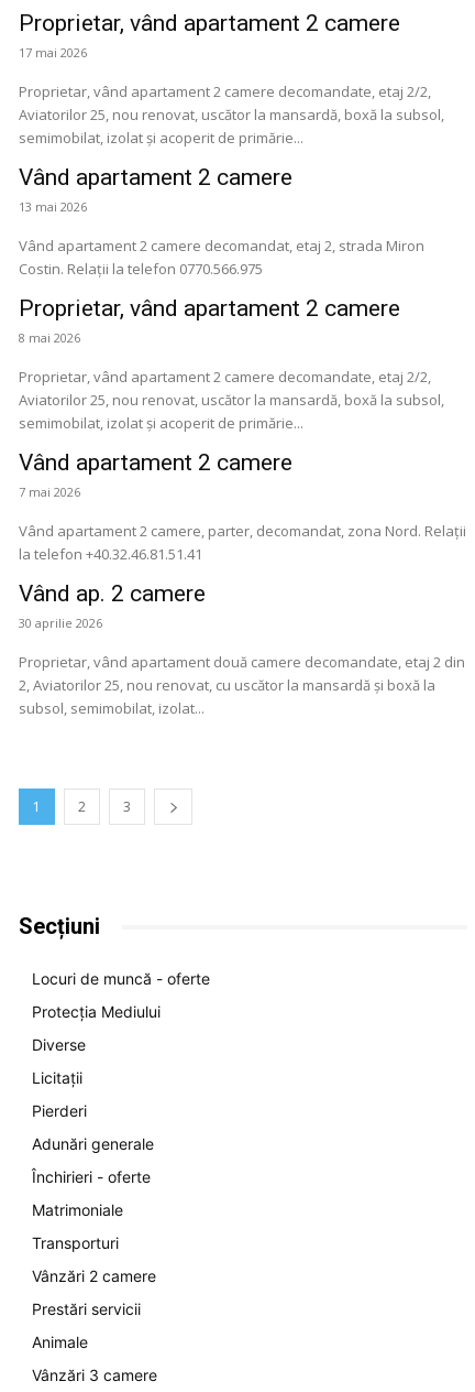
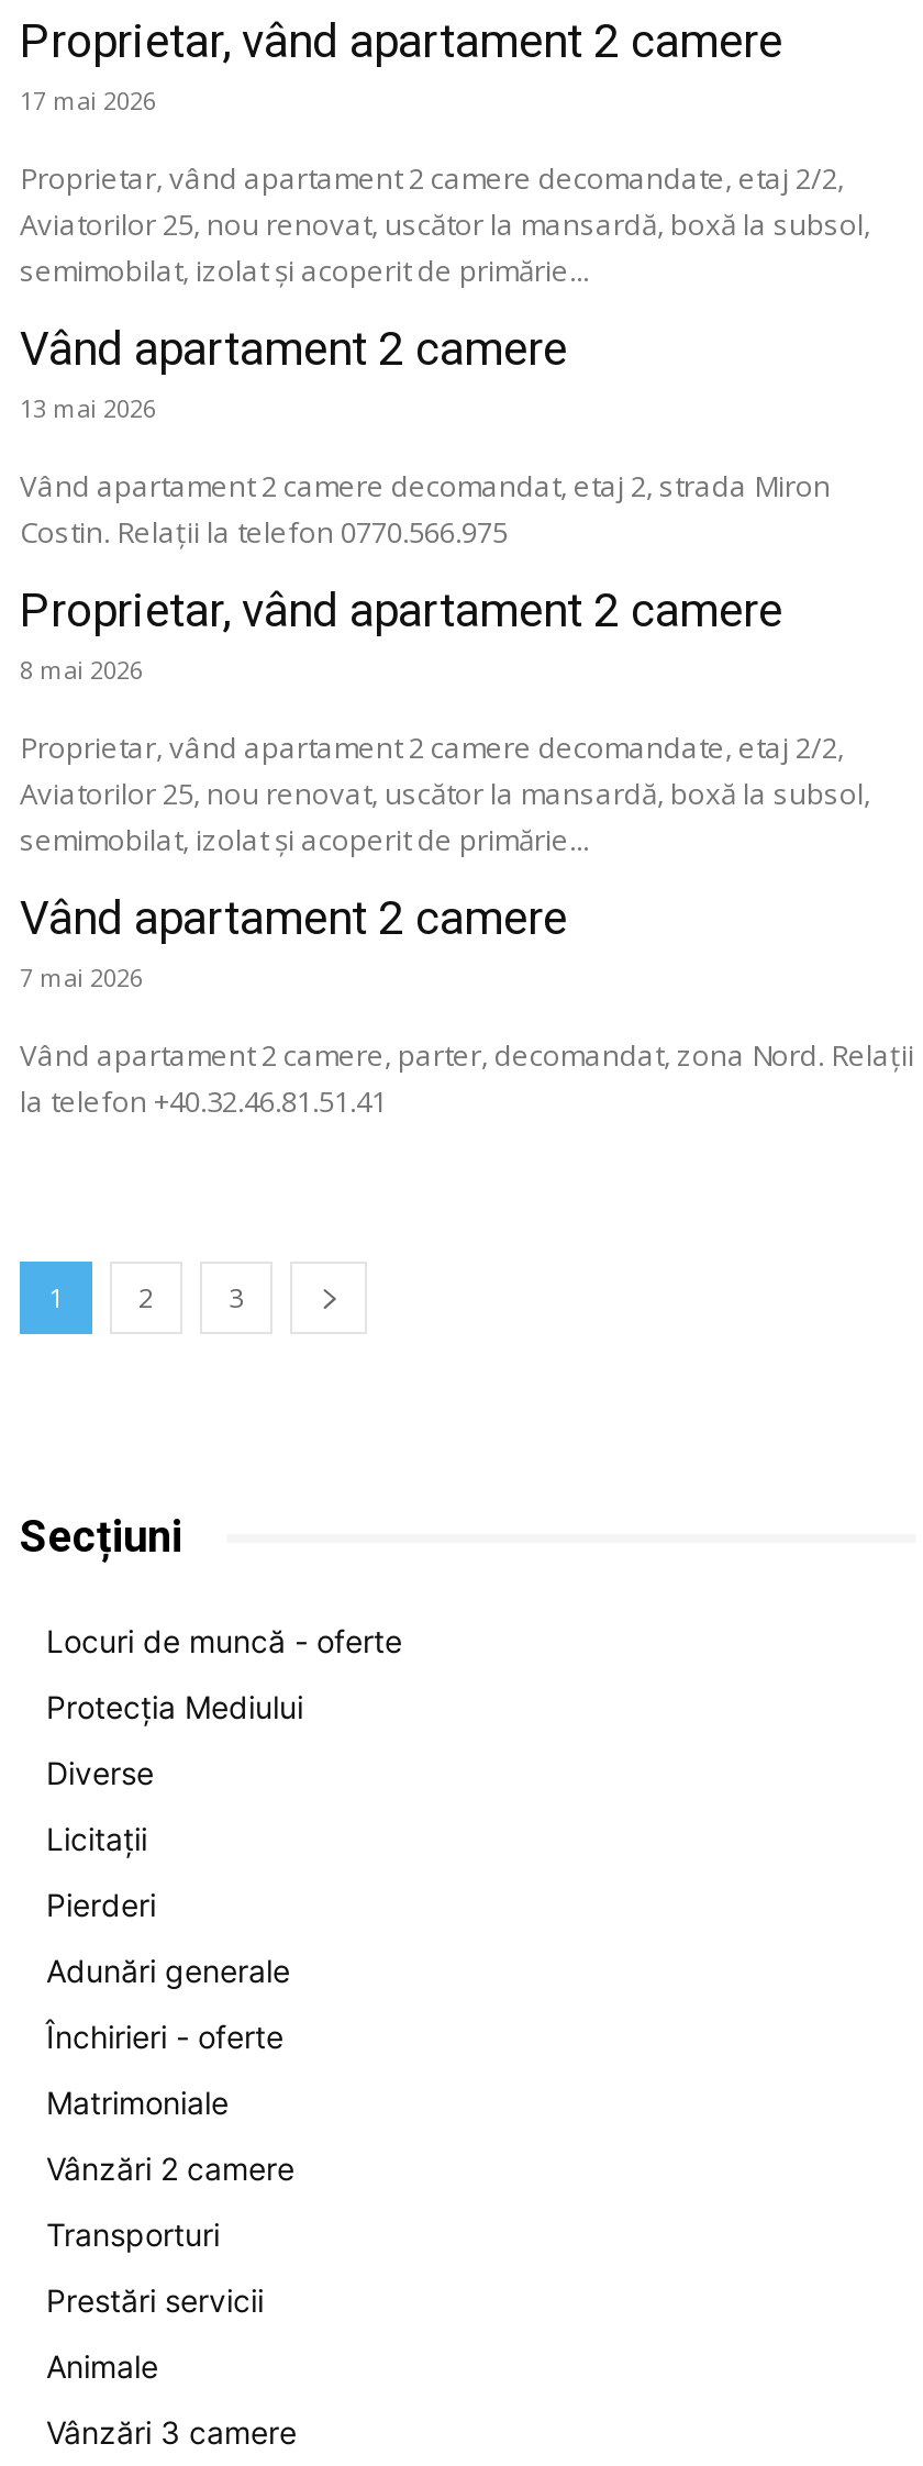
[19,580,465,718] Vând ap. 2 camere | 30 aprilie 2026 | Proprietar, vând apartament două camere decomandate, etaj 2 din | 2, Aviatorilor 25, nou renovat, cu uscător la mansardă și boxă la | subsol, semimobilat, izolat... -> none
moved [32,1266,156,1285] -> [46,2150,294,2187]: Vânzări 2 camere

